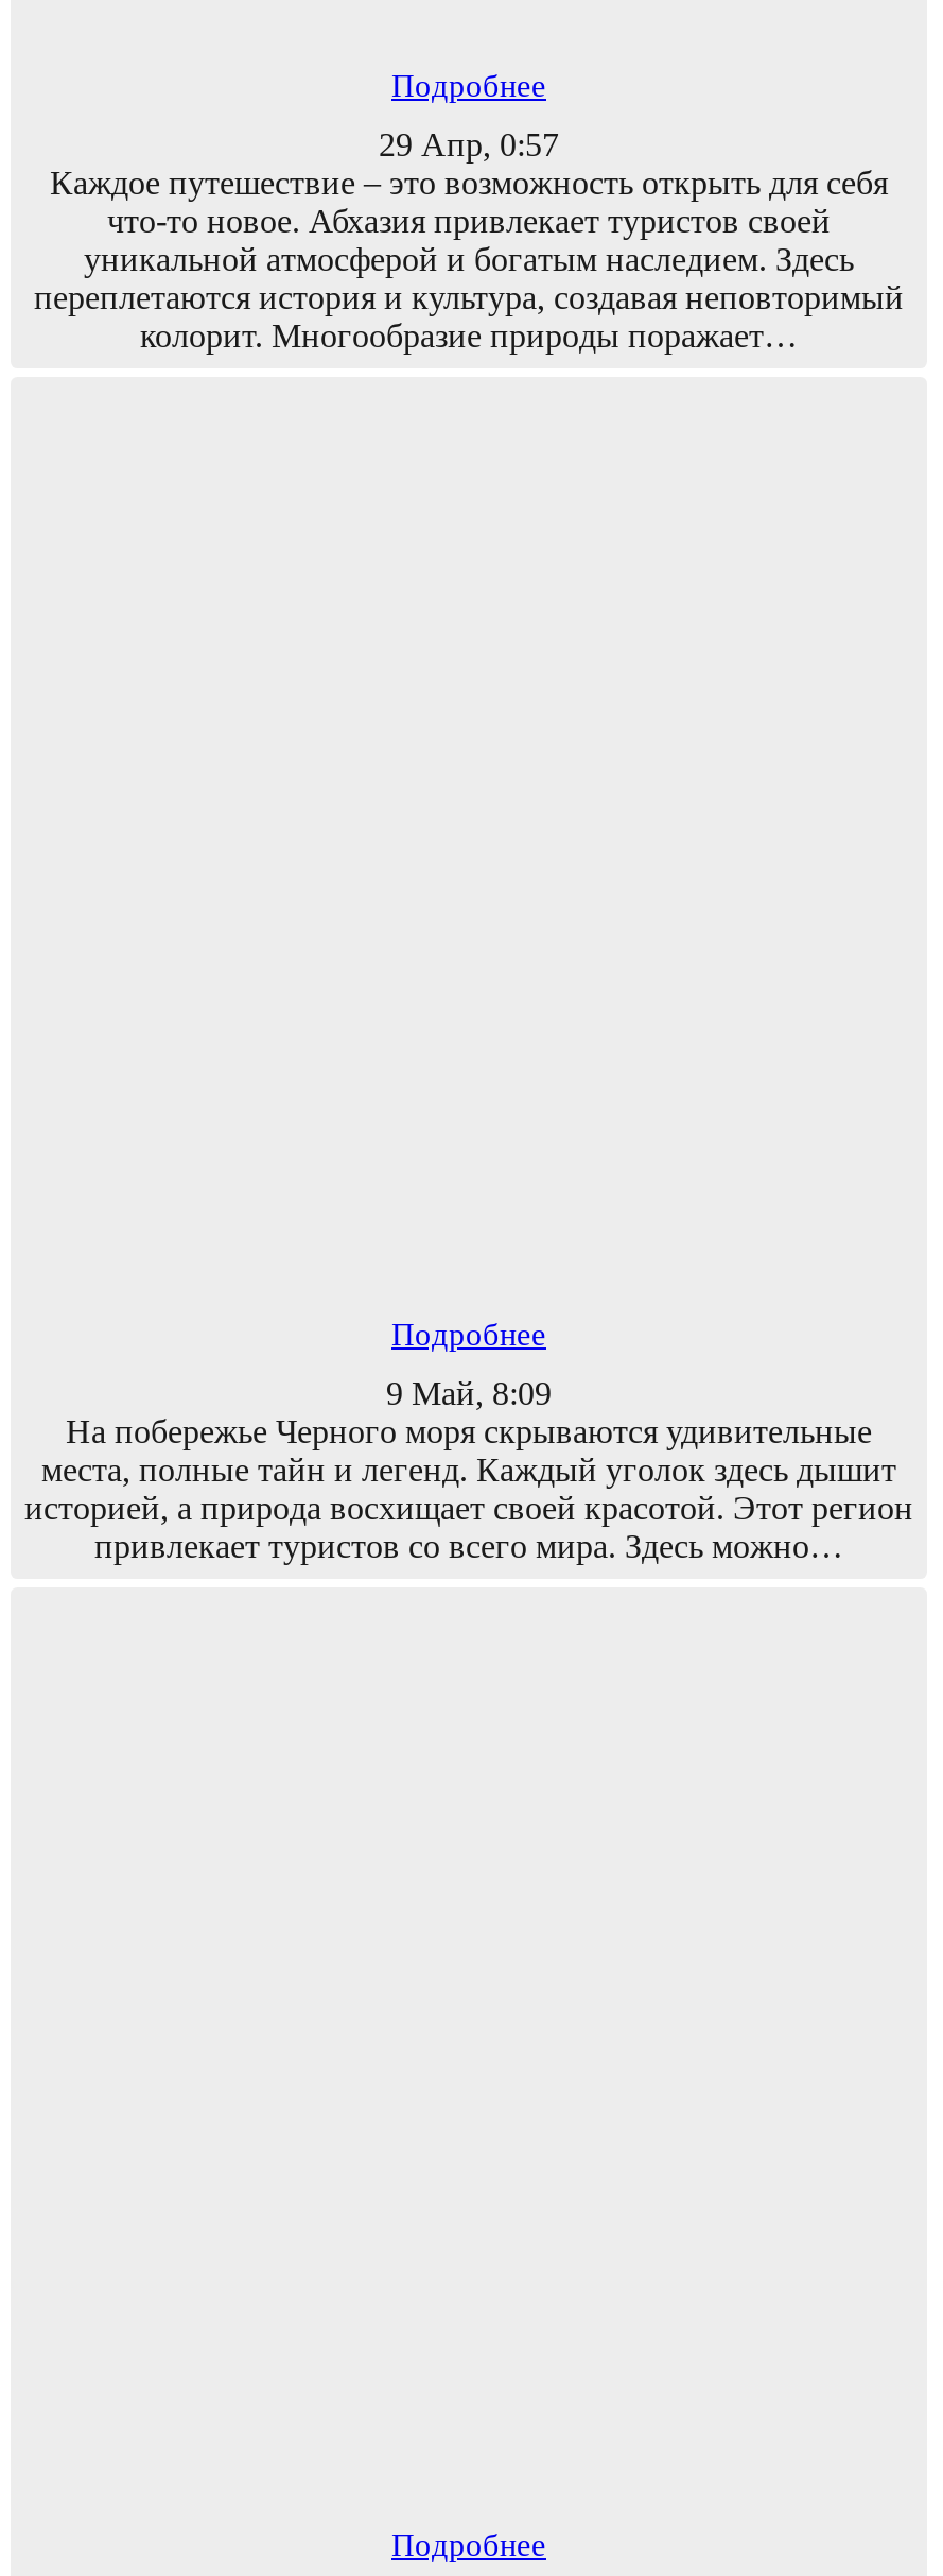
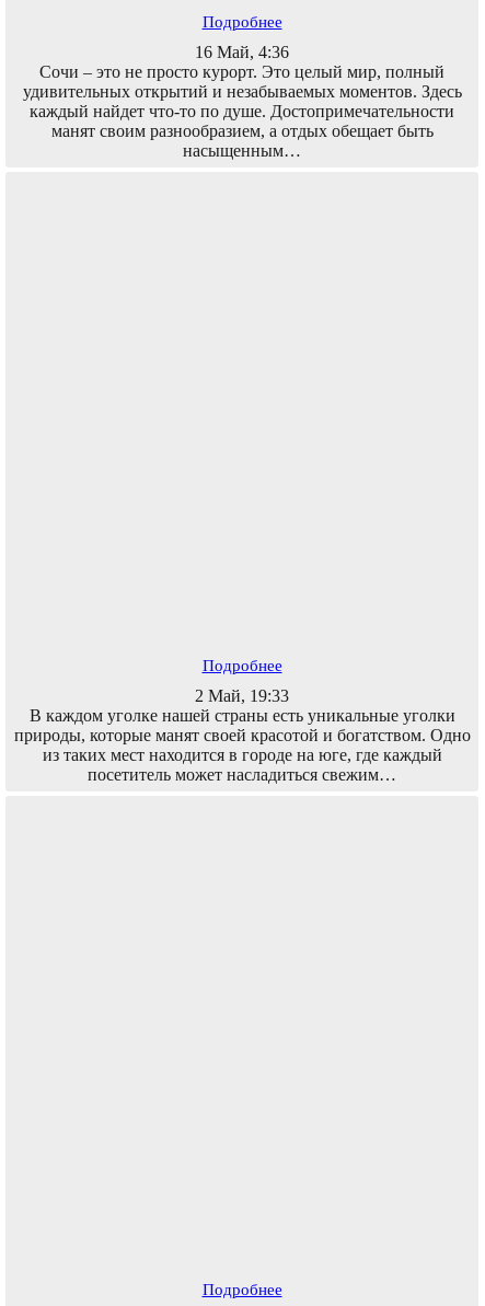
[34,127,904,354] 29 Апр, 0:57 | Каждое путешествие – это возможность открыть для себя | что-то новое. Абхазия привлекает туристов своей | уникальной атмосферой и богатым наследием. Здесь | переплетаются история и культура, создавая неповторимый | колорит. Многообразие природы поражает… -> [22,43,461,160] 16 Май, 4:36 | Сочи – это не просто курорт. Это целый мир, полный | удивительных открытий и незабываемых моментов. Здесь | каждый найдет что-то по душе. Достопримечательности | манят своим разнообразием, а отдых обещает быть | насыщенным…
[24,1376,913,1565] 9 Май, 8:09 | На побережье Черного моря скрываются удивительные | места, полные тайн и легенд. Каждый уголок здесь дышит | историей, а природа восхищает своей красотой. Этот регион | привлекает туристов со всего мира. Здесь можно… -> [14,687,470,784] 2 Май, 19:33 | В каждом уголке нашей страны есть уникальные уголки | природы, которые манят своей красотой и богатством. Одно | из таких мест находится в городе на юге, где каждый | посетитель может насладиться свежим…

